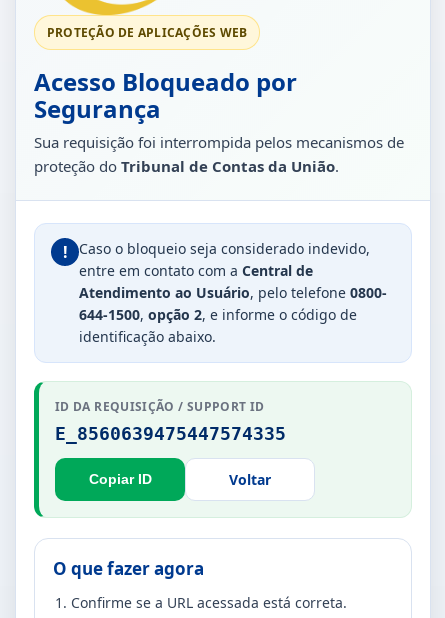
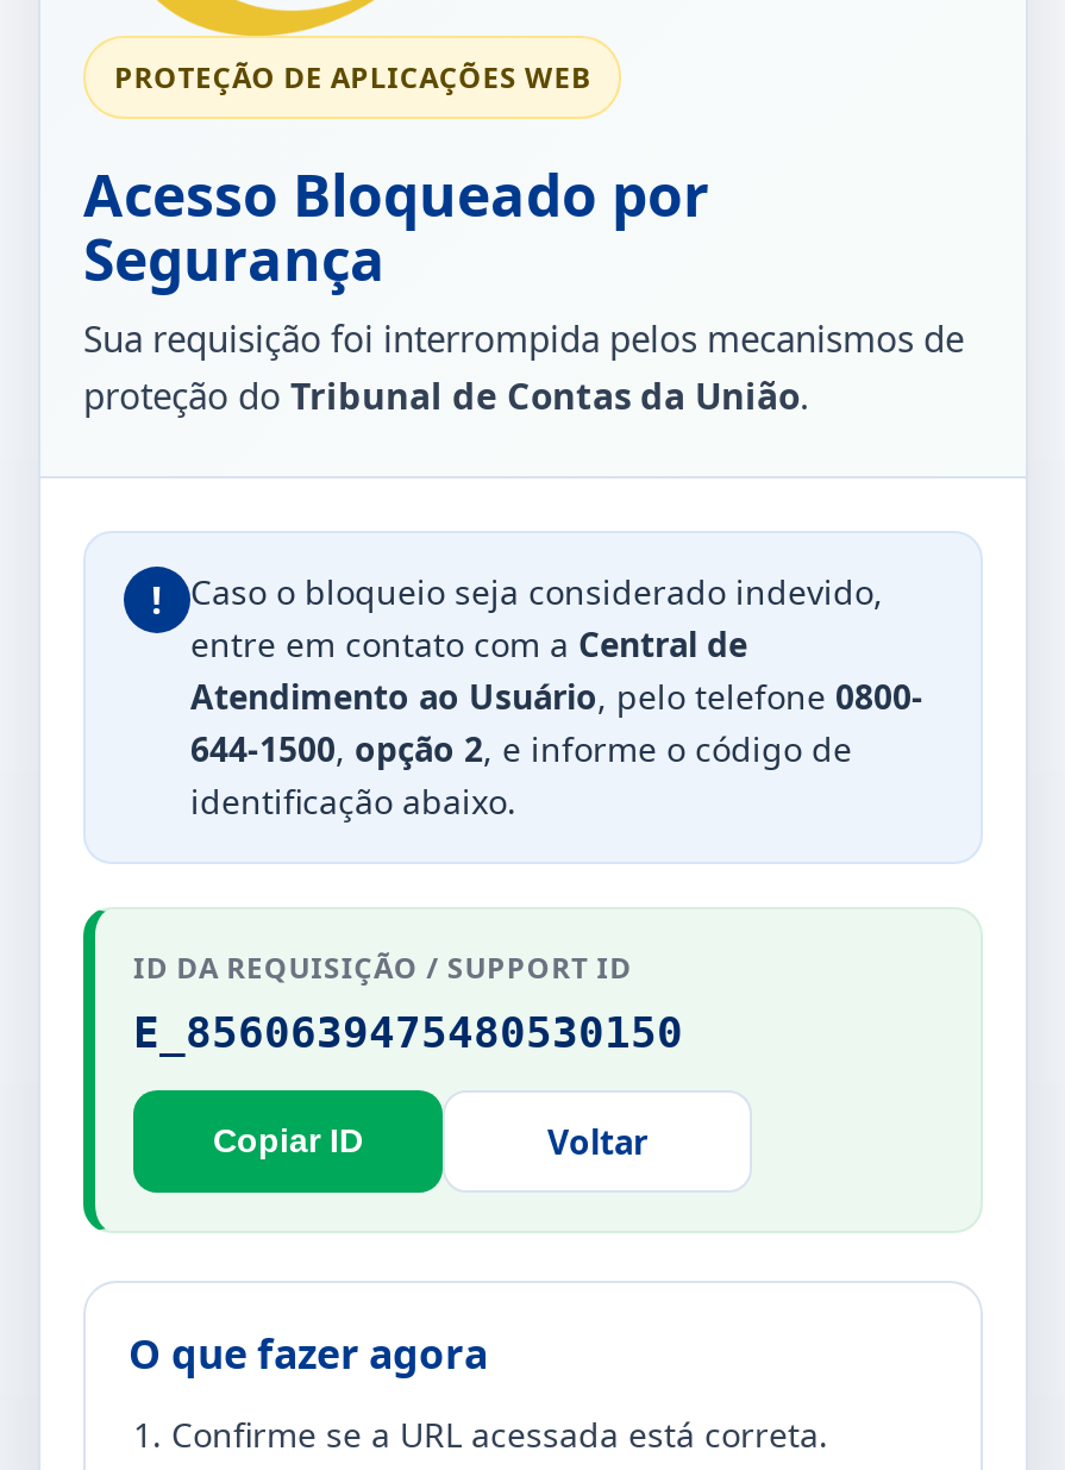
[55,423,286,444] E_8560639475447574335 -> [133,1007,683,1057] E_8560639475480530150

